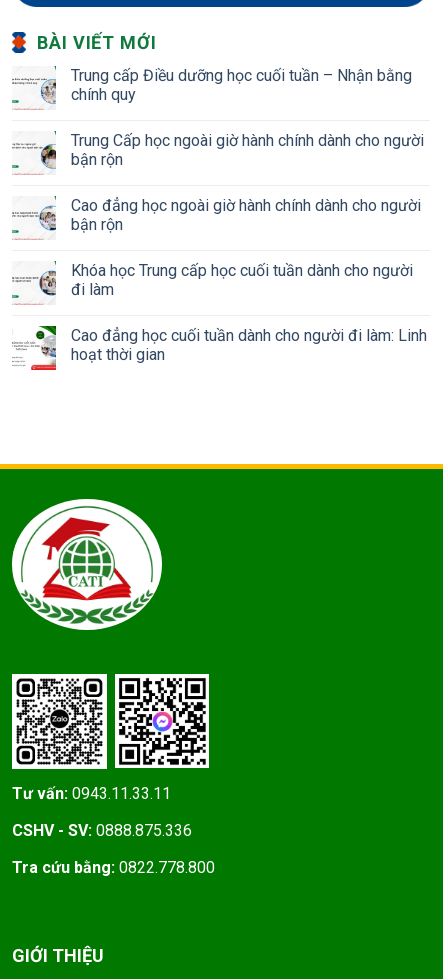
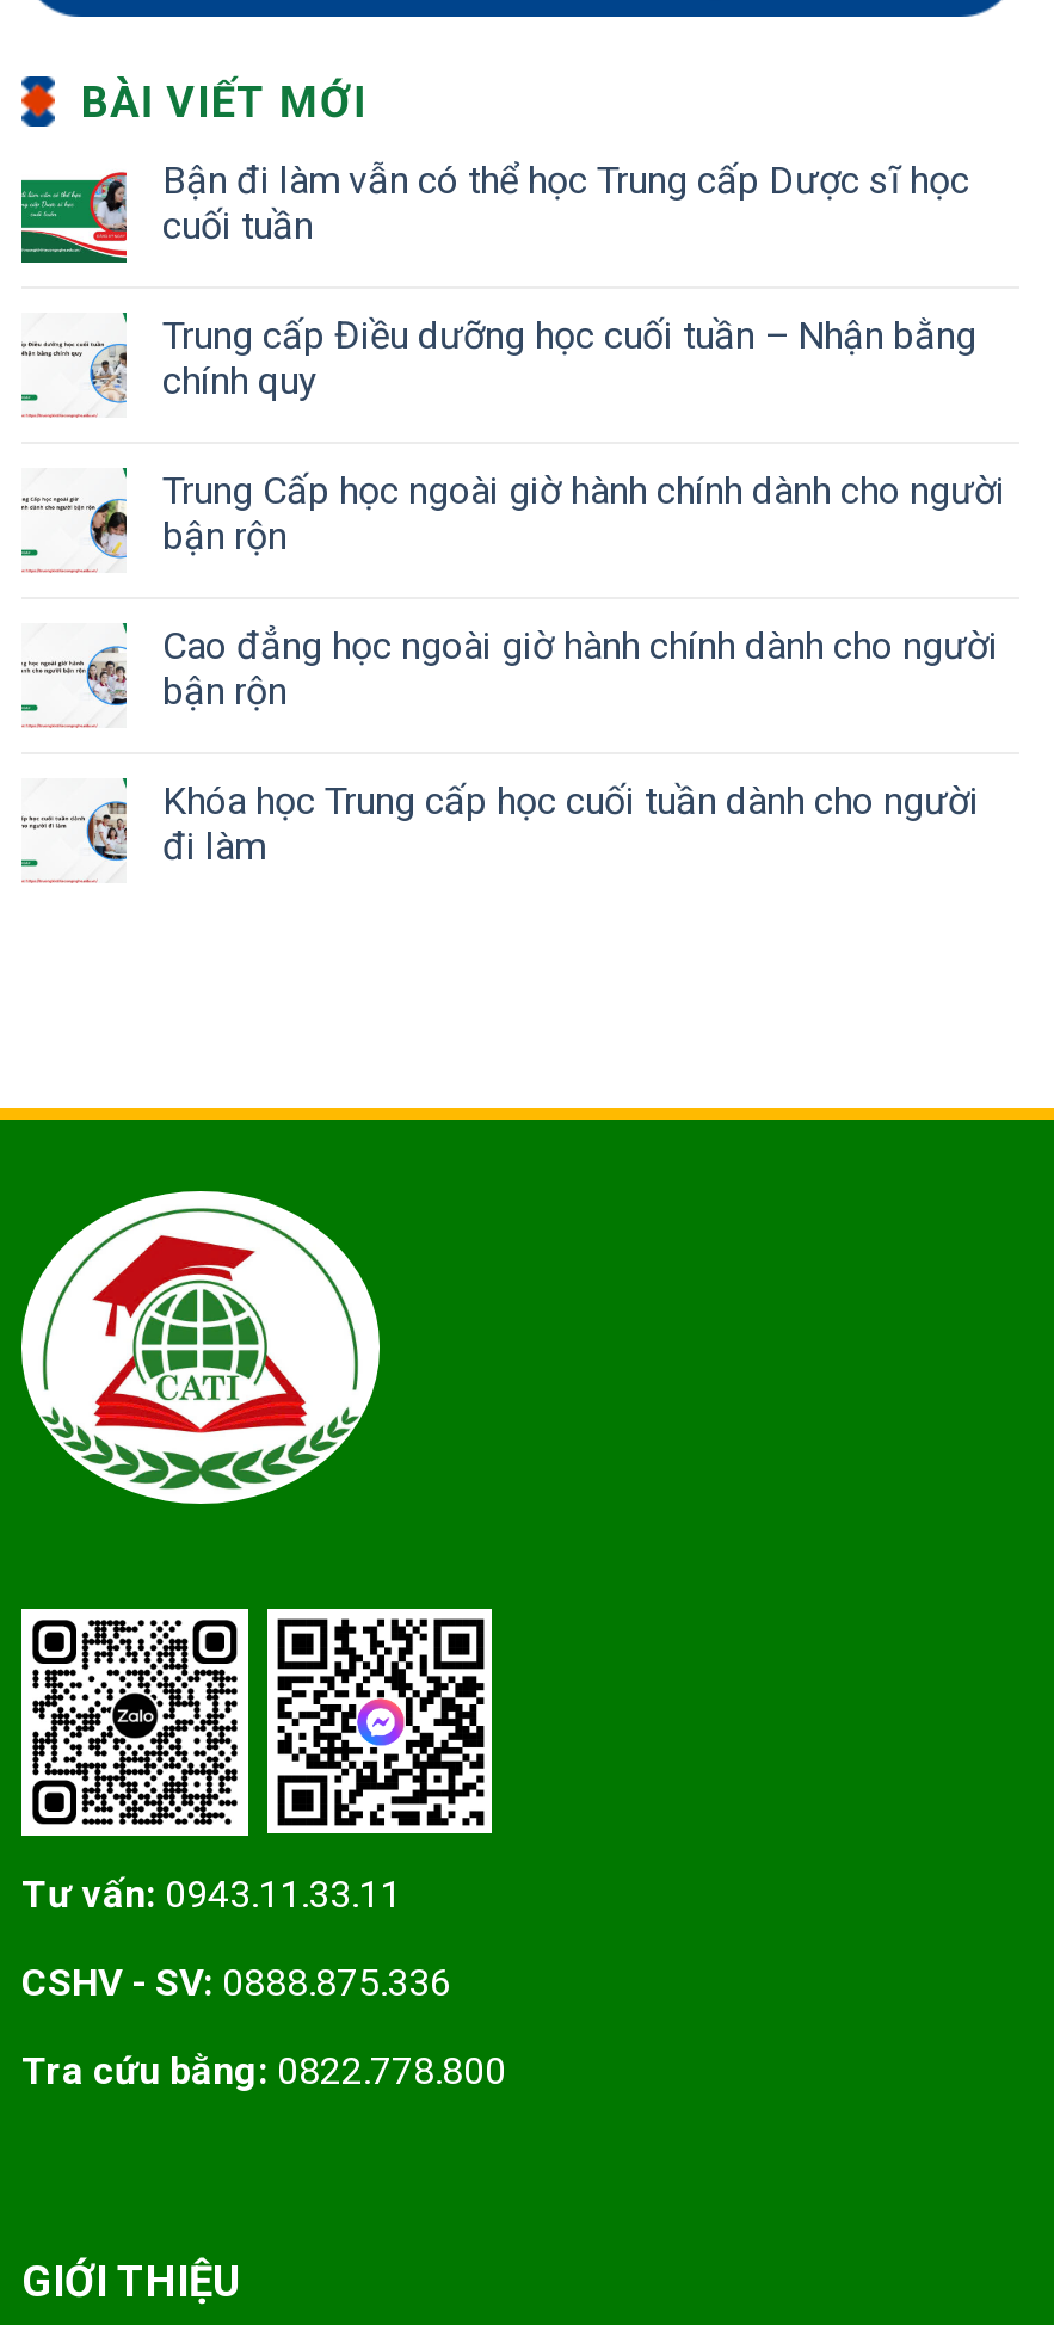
none -> [19,157,969,265] [image] | Bận đi làm vẫn có thể học Trung cấp Dược sĩ học | cuối tuần
moved [16,66,424,299] -> [31,312,1005,869]: [image] | Trung cấp Điều dưỡng học cuối tuần – Nhận bằng | chính quy | ... | Khóa học Trung cấp học cuối tuần dành cho người | đi làm
[13,325,427,371] [image] | Cao đẳng học cuối tuần dành cho người đi làm: Linh | hoạt thời gian -> none

